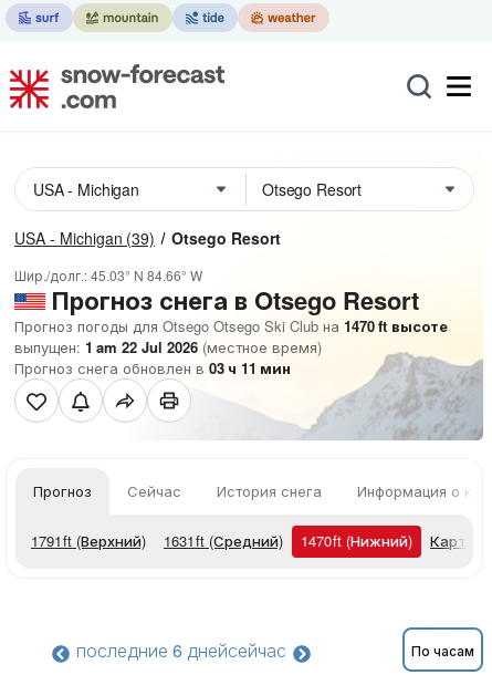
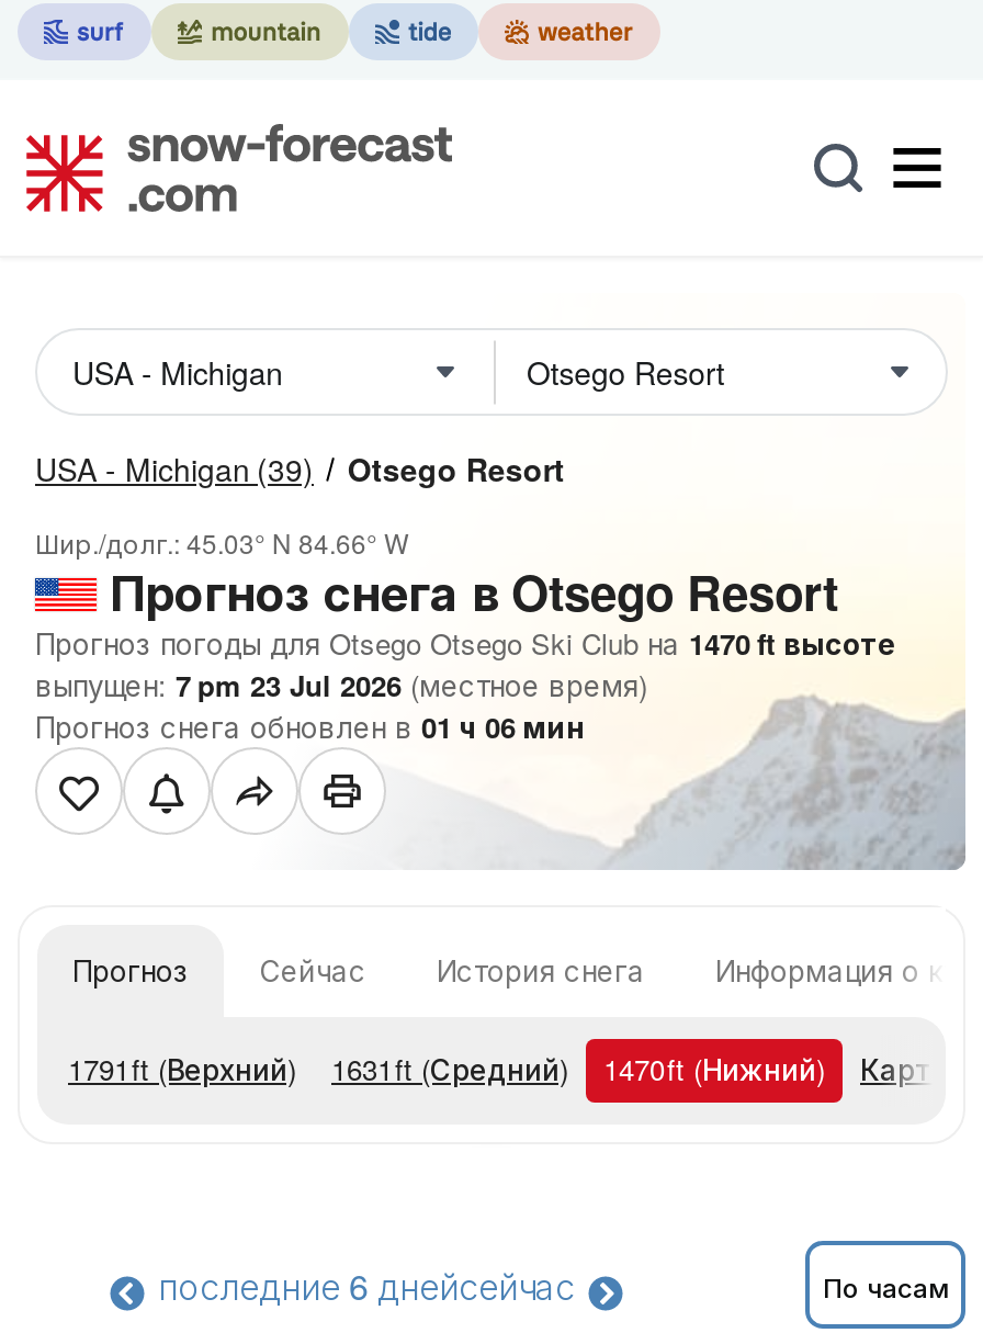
[14,336,322,357] выпущен: 1 am 22 Jul 2026 (местное время) -> [35,664,647,705] выпущен: 7 pm 23 Jul 2026 (местное время)
[14,357,291,378] Прогноз снега обновлен в 03 ч 11 мин -> [35,705,584,747] Прогноз снега обновлен в 01 ч 06 мин

